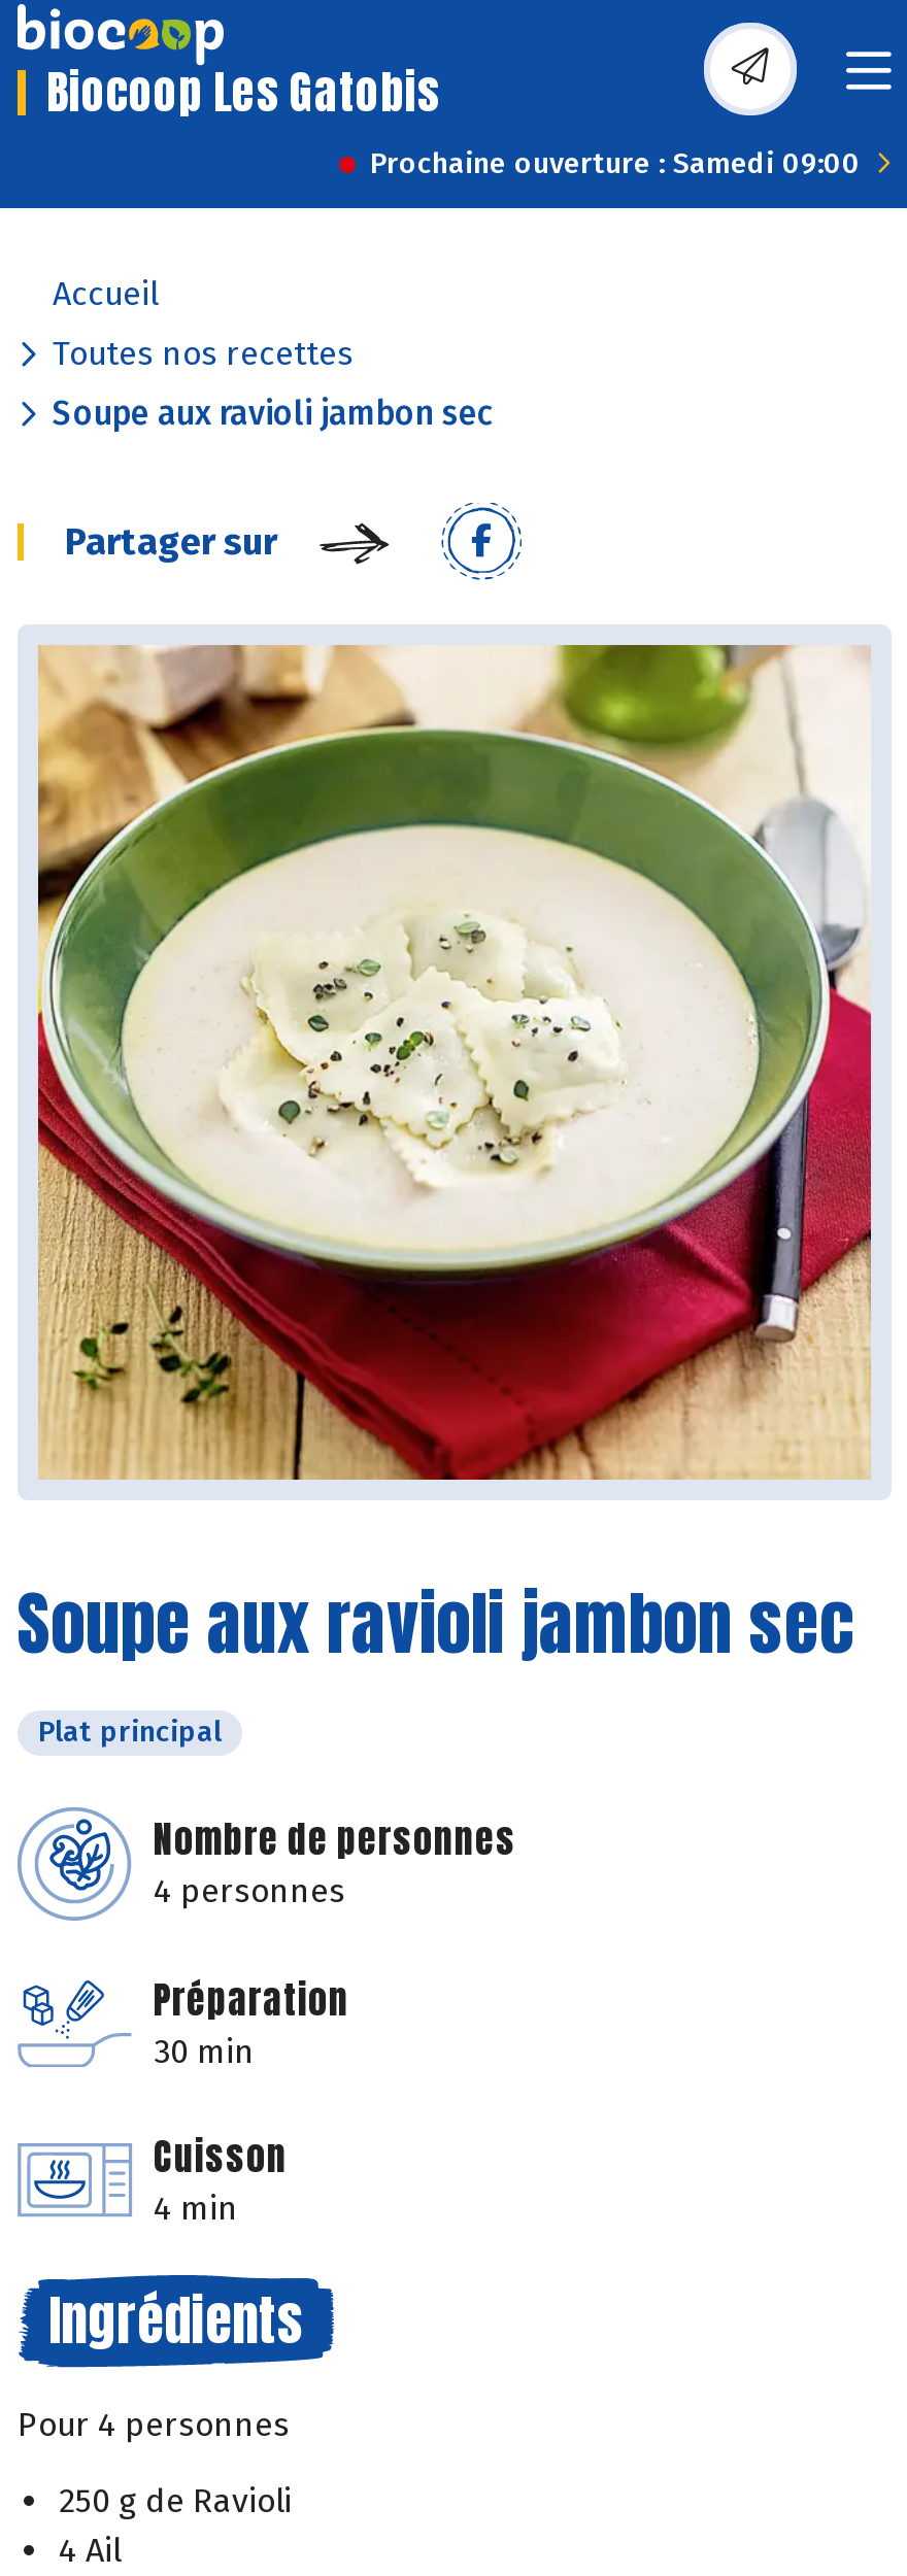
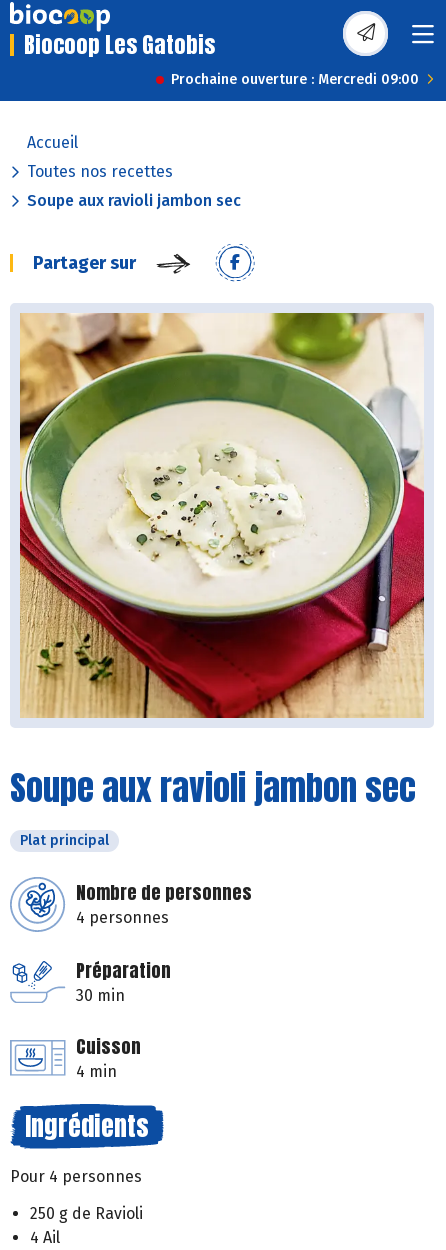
[370,146,861,181] Prochaine ouverture : Samedi 09:00 -> [171,71,419,88] Prochaine ouverture : Mercredi 09:00

